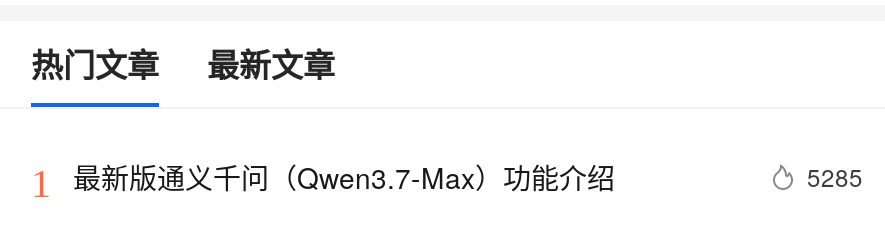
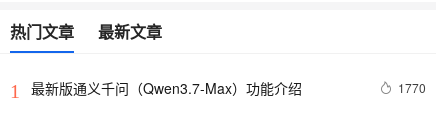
[807,159,863,193] 5285 -> [398,79,426,96] 1770

